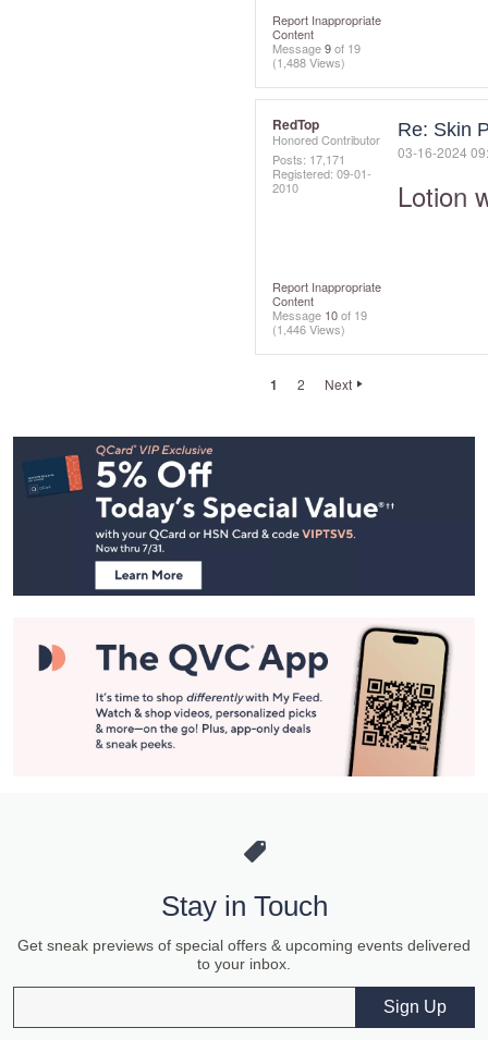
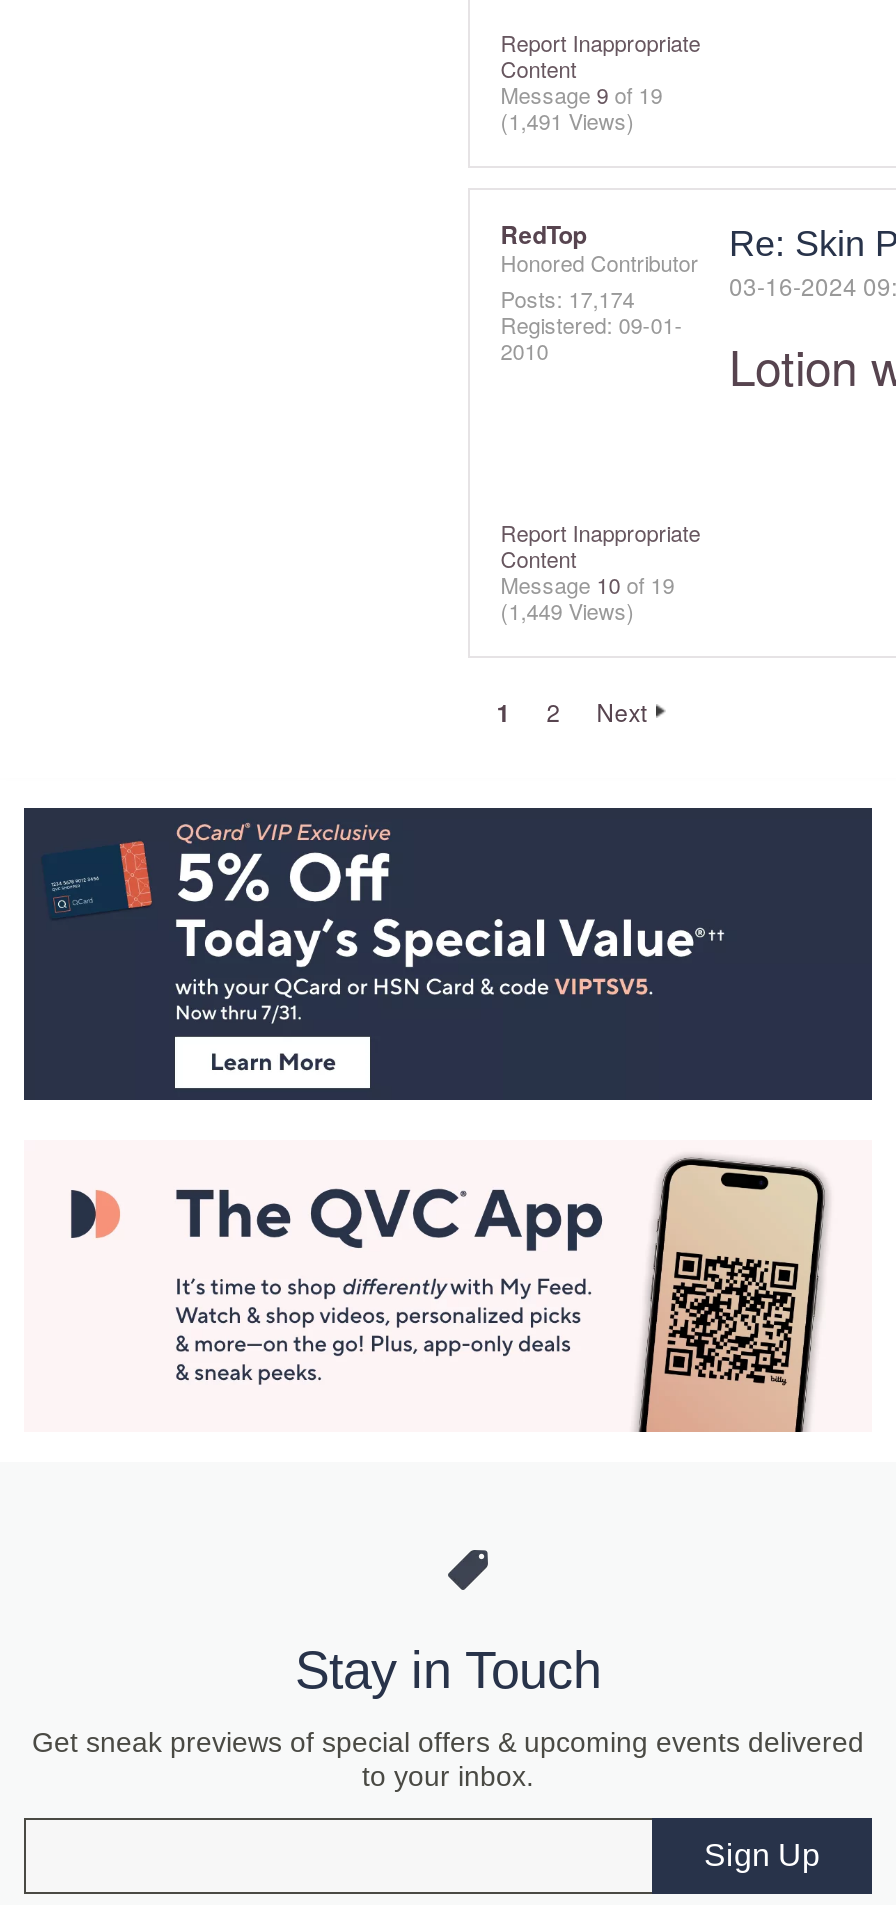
[273,53,346,71] (1,488 Views) -> [500,104,634,136] (1,491 Views)
[273,150,346,168] Posts: 17,171 -> [500,282,634,314] Posts: 17,174
[273,320,346,338] (1,446 Views) -> [500,594,634,626] (1,449 Views)

